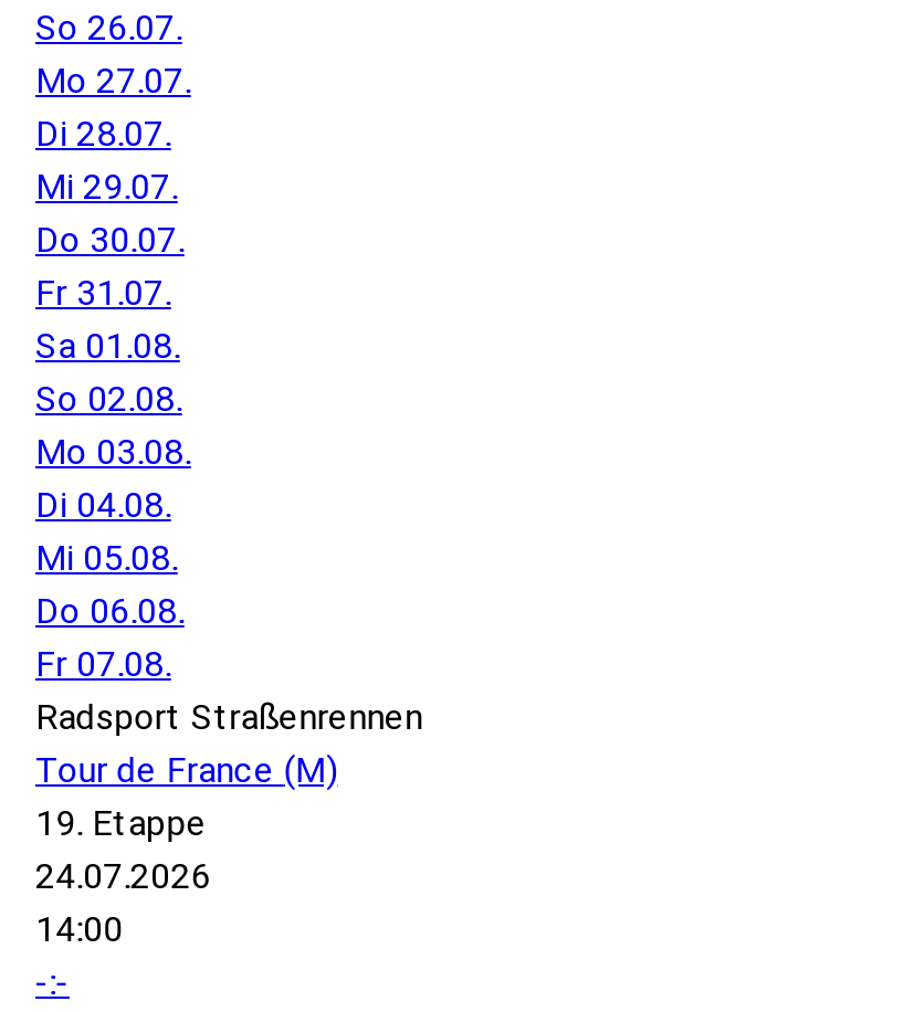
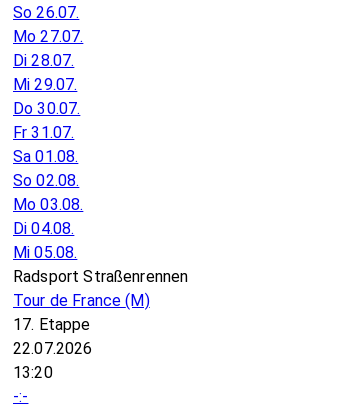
[35,590,184,685] Do 06.08. | Fr 07.08. -> none
[35,802,207,844] 19. Etappe -> [13,315,90,334] 17. Etappe
[35,855,211,897] 24.07.2026 -> [13,339,92,358] 22.07.2026
[35,908,123,950] 14:00 -> [13,363,53,382] 13:20

